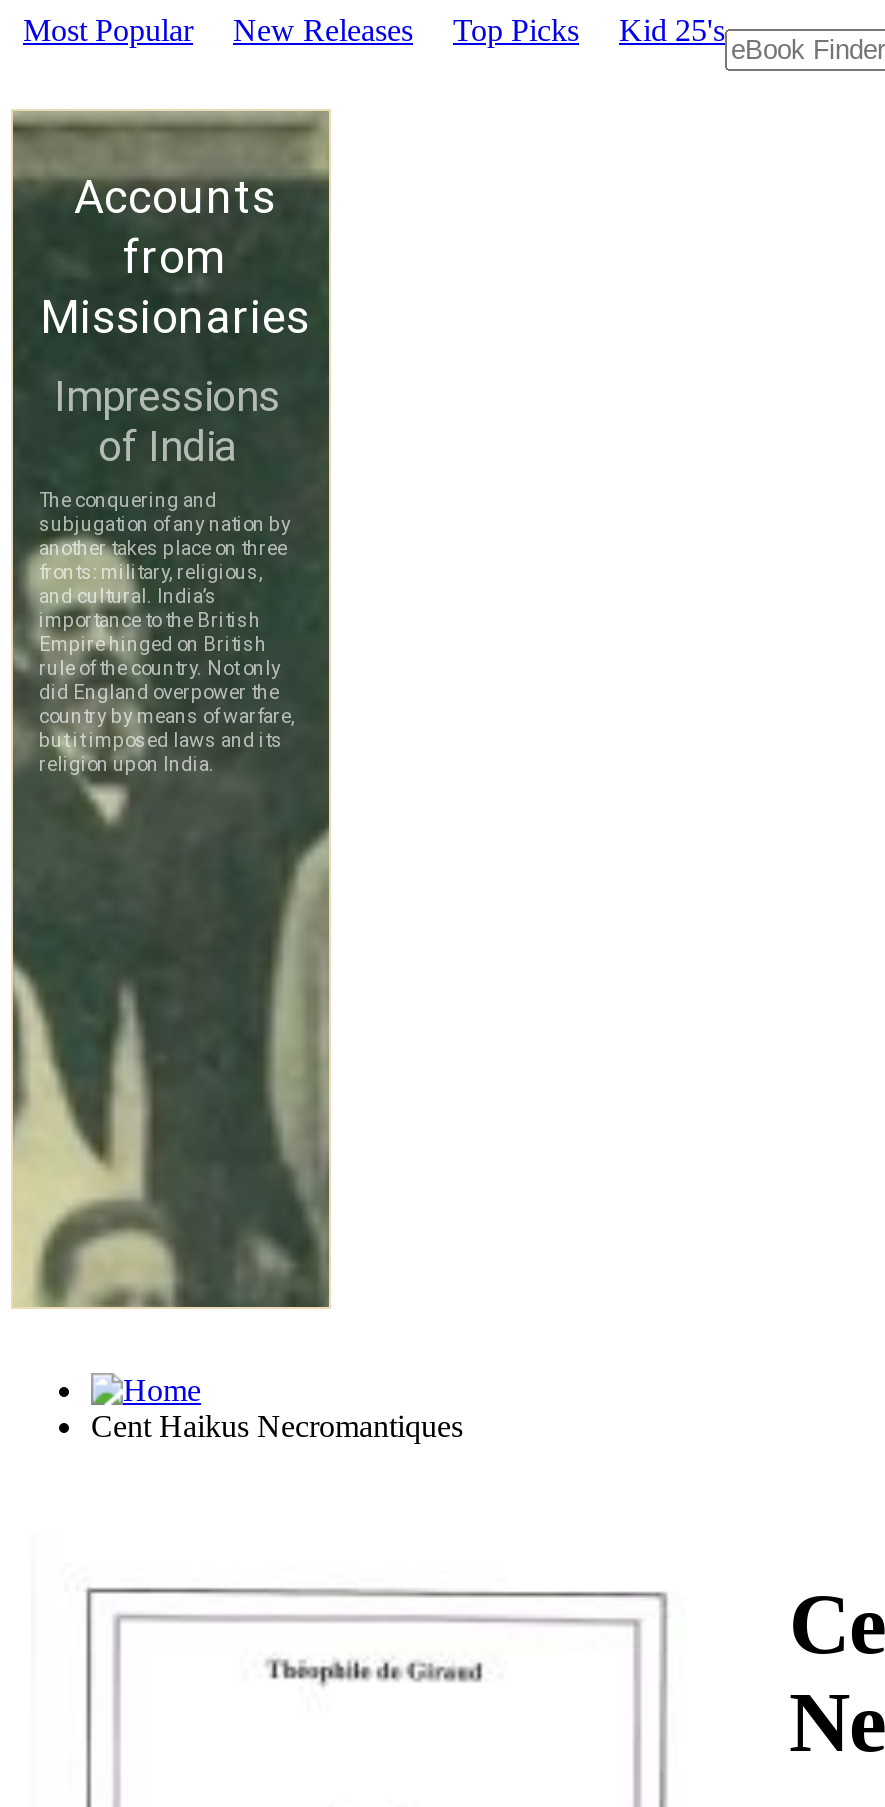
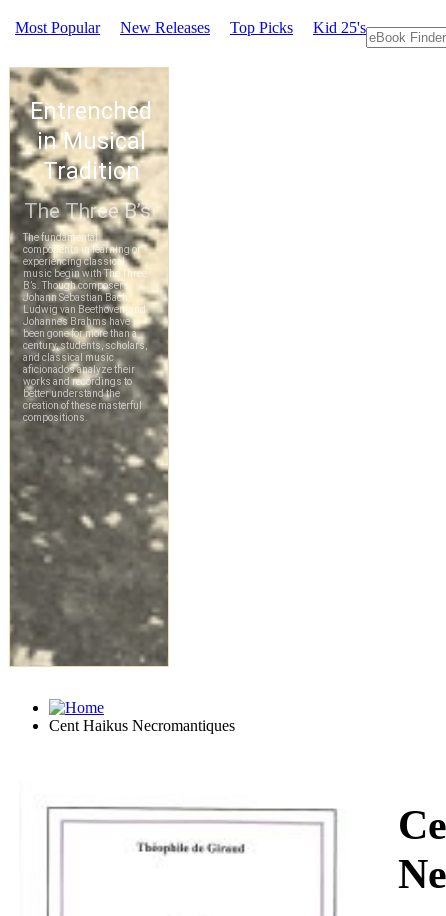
[11,111,331,1307] [image] -> [9,67,169,667] [image]

